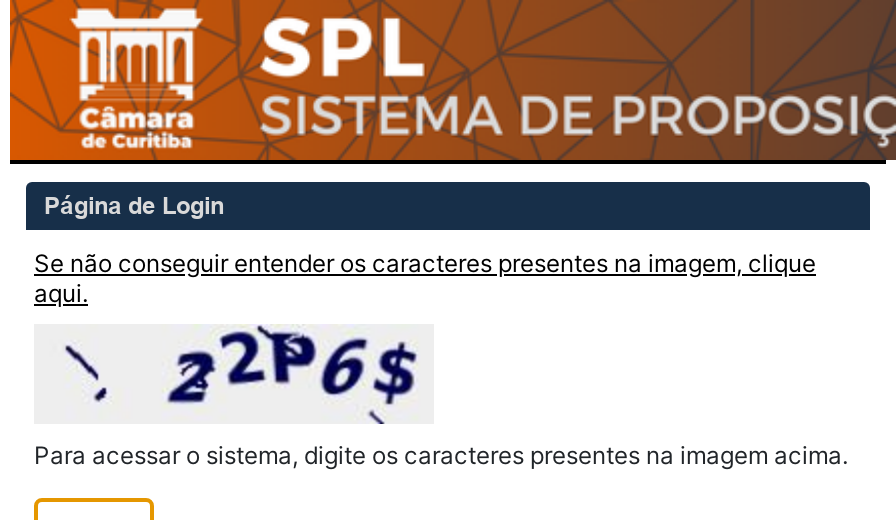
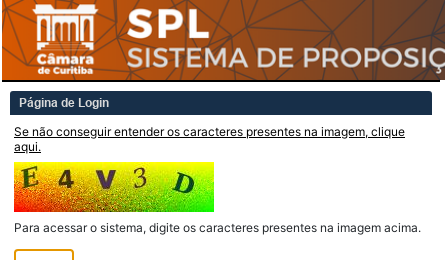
[34,324,434,426] [image] -> [13,161,215,213] [image]

